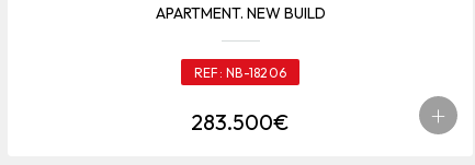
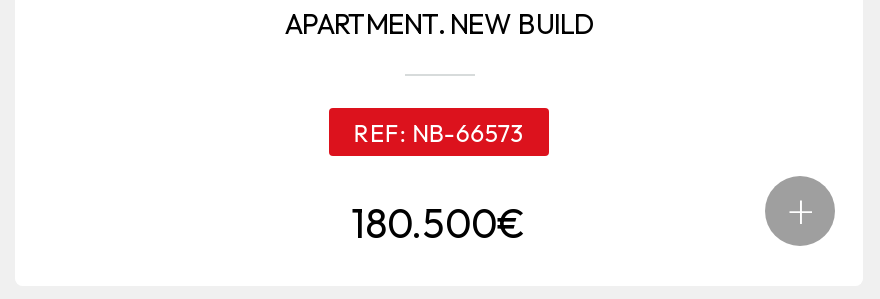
[194,65,287,81] REF: NB-18206 -> [354,118,524,148] REF: NB-66573
[191,108,290,136] 283.500€ -> [351,198,527,248] 180.500€

